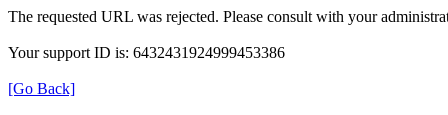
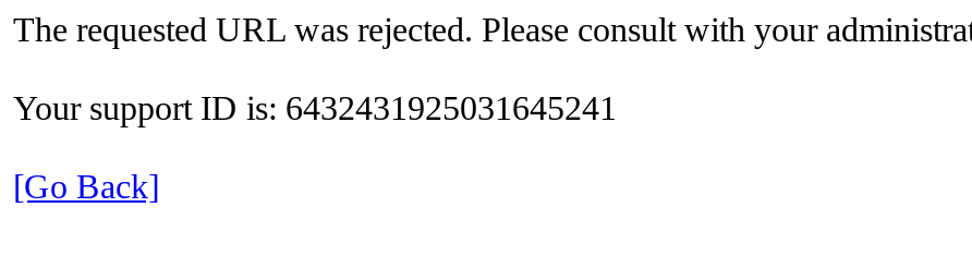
[8,44,285,61] Your support ID is: 6432431924999453386 -> [13,89,617,126] Your support ID is: 6432431925031645241

